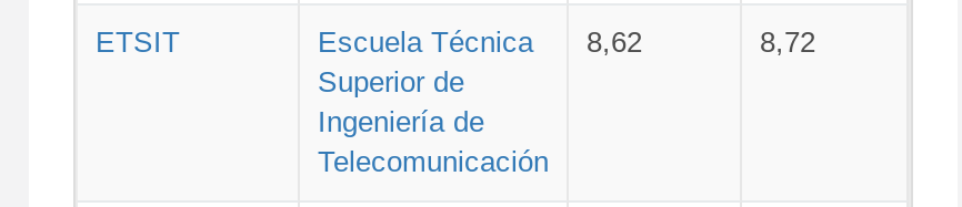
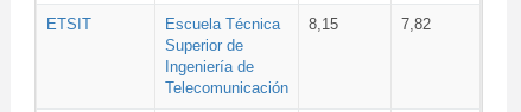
[318,25,642,59] Escuela Técnica 8,62 -> [165,15,338,33] Escuela Técnica 8,15
[760,25,815,59] 8,72 -> [401,15,431,33] 7,82

